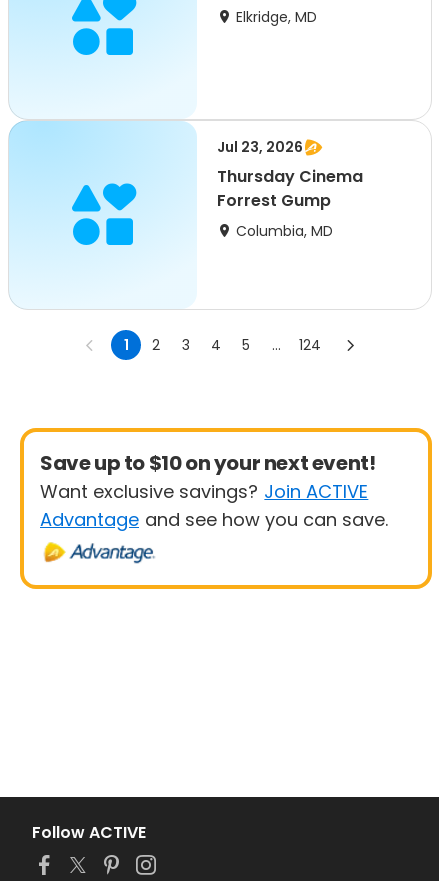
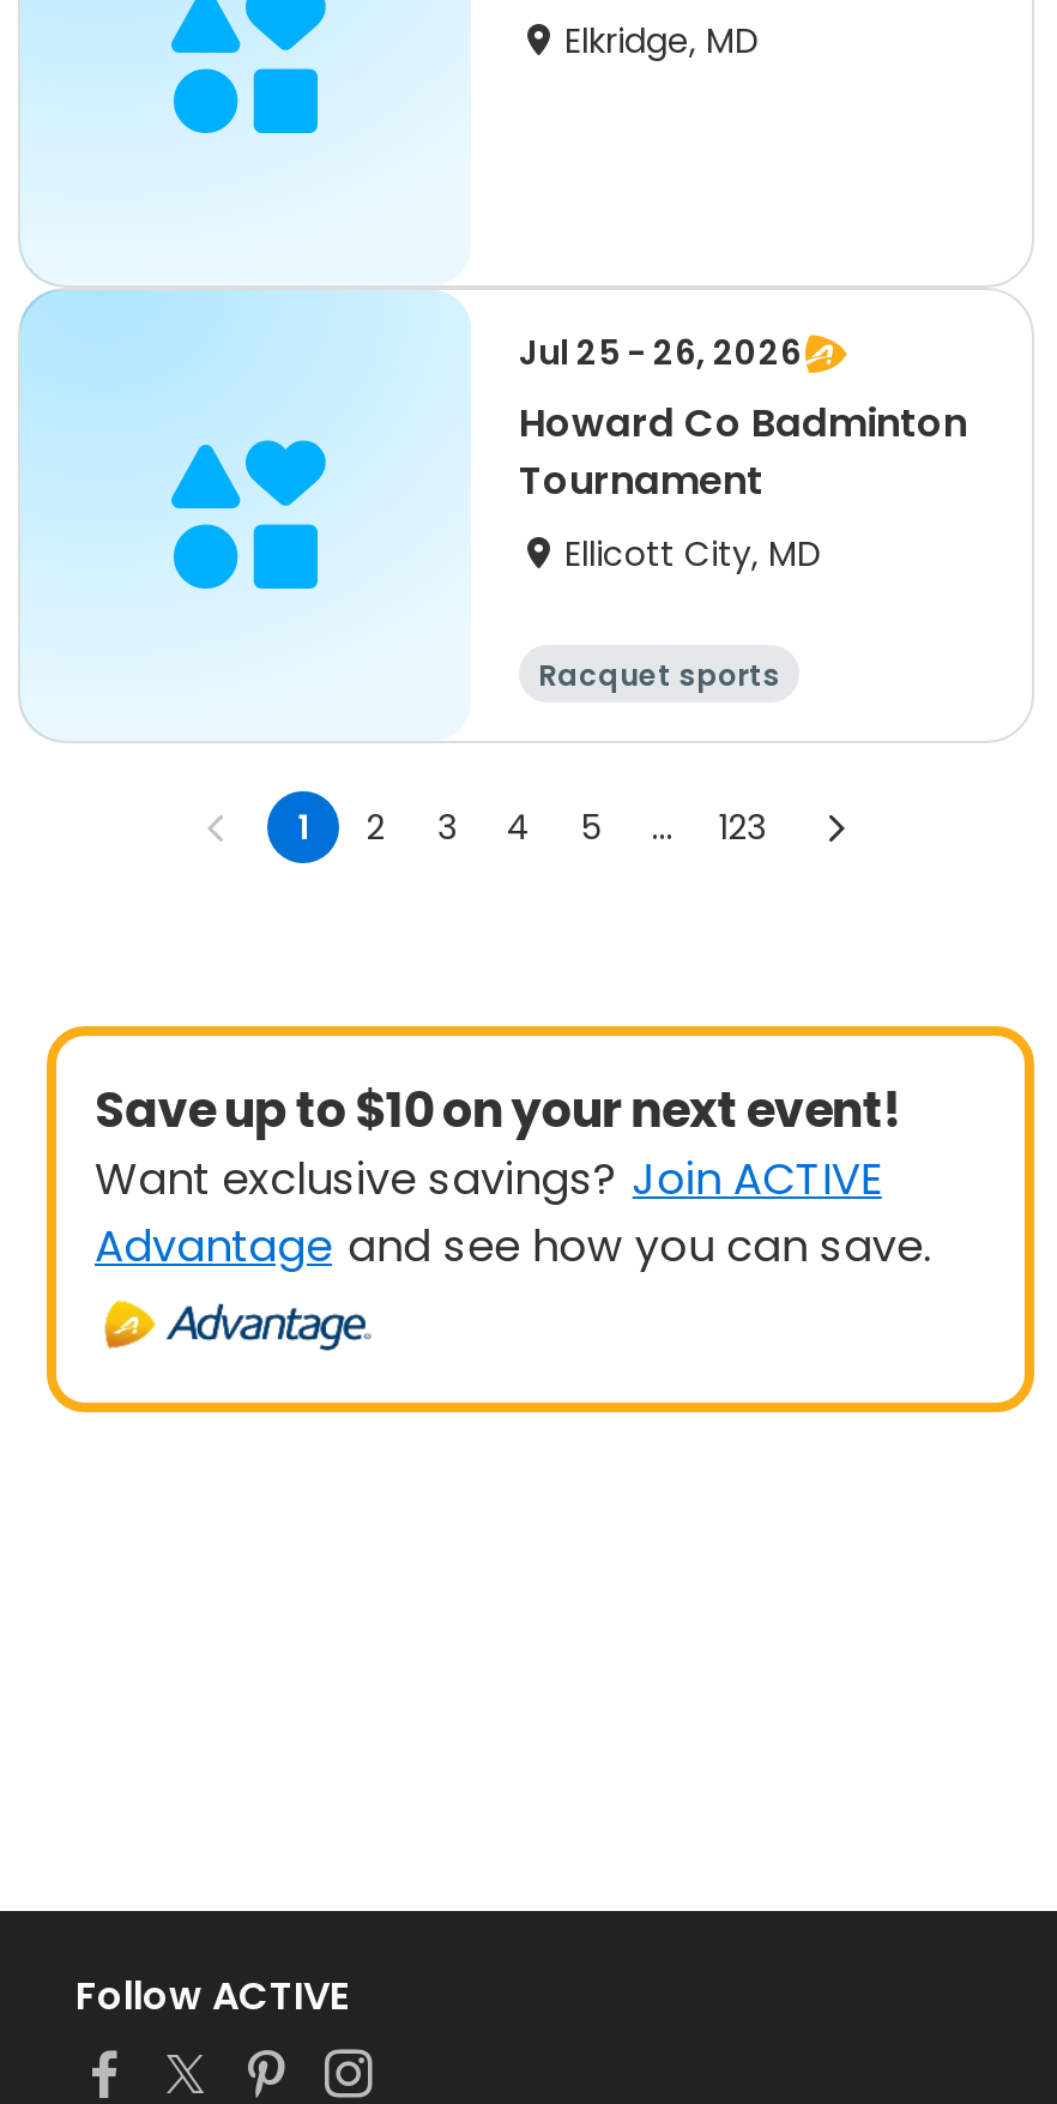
[217,137,363,241] Jul 23, 2026 | Thursday Cinema | Forrest Gump | Columbia, MD -> [519,328,967,695] Jul 25 - 26, 2026 | Howard Co Badminton | Tournament | Ellicott City, MD | Racquet sports
[299,335,321,355] 124 -> [718,803,766,851] 123

